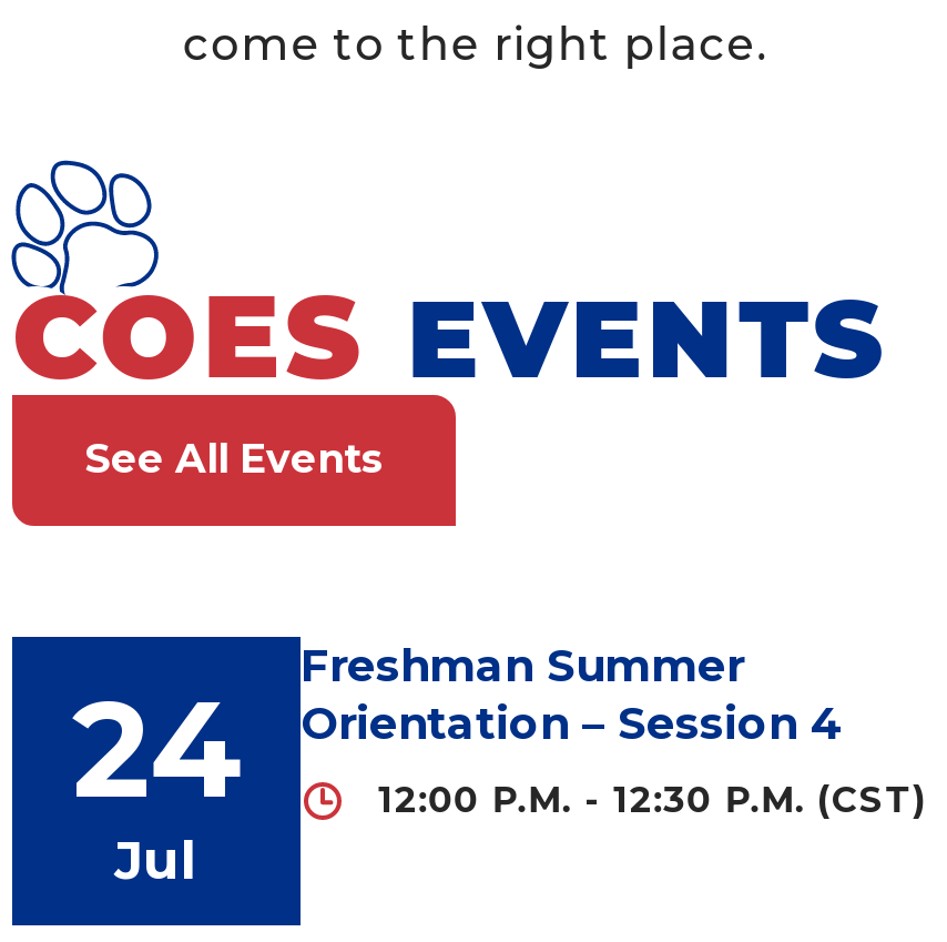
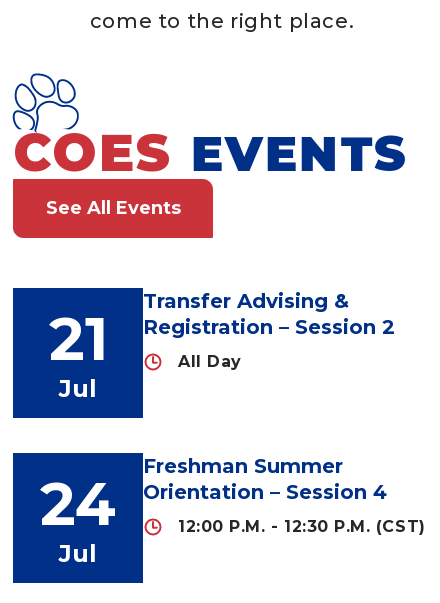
none -> [48,302,107,403] 21 | Jul
none -> [143,289,395,371] Transfer Advising & | Registration – Session 2 | All Day

